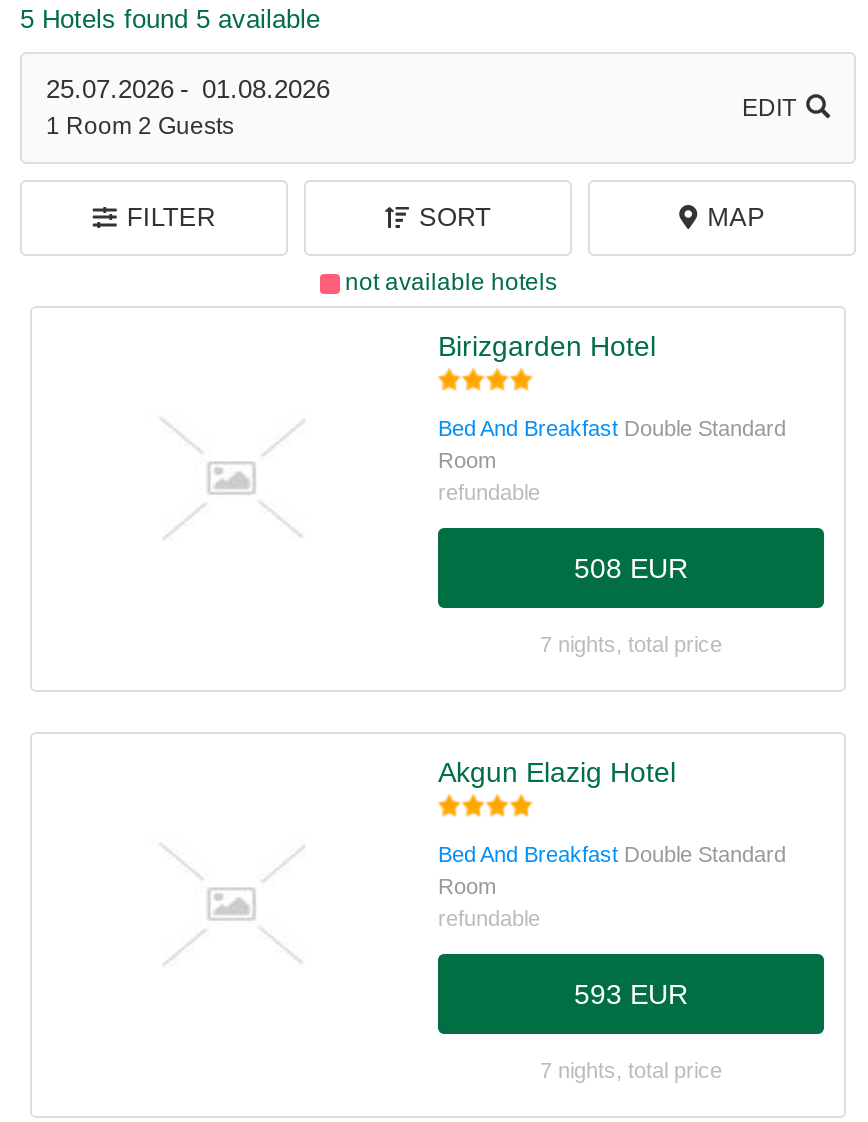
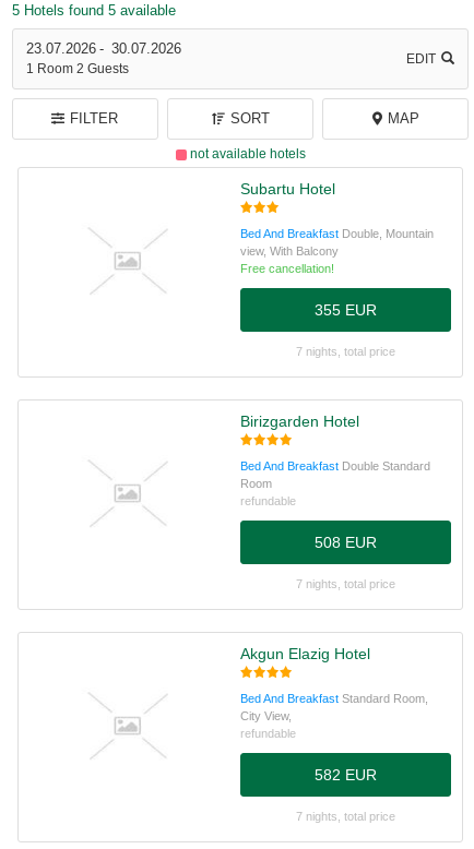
[46,74,330,104] 25.07.2026 - 01.08.2026 -> [26,40,181,57] 23.07.2026 - 30.07.2026
none -> [240,180,434,358] Subartu Hotel | Bed And Breakfast Double, Mountain | view, With Balcony | Free cancellation! | 355 EUR | 7 nights, total price
[438,842,786,898] Bed And Breakfast Double Standard | Room -> [240,692,428,722] Bed And Breakfast Standard Room, | City View,
[574,978,688,1010] 593 EUR -> [315,766,377,784] 582 EUR

